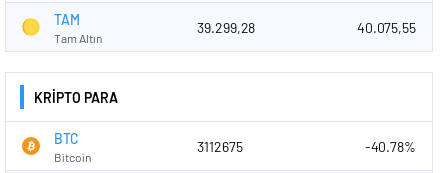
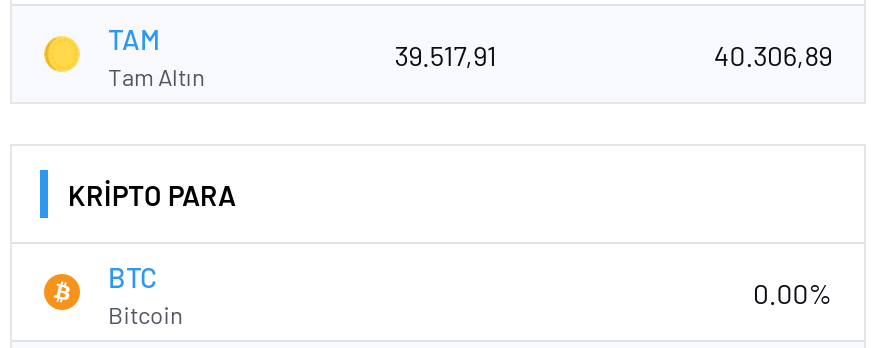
[197,18,255,35] 39.299,28 -> [394,37,497,71] 39.517,91
[357,18,416,35] 40.075,55 -> [714,37,832,71] 40.306,89
[197,137,416,154] 3112675 | -40.78% -> [753,275,832,309] 0.00%

